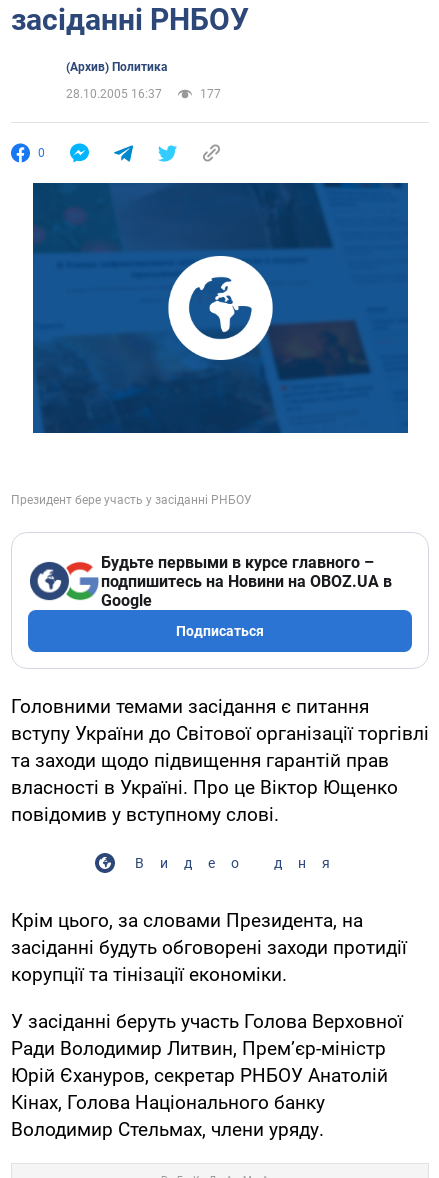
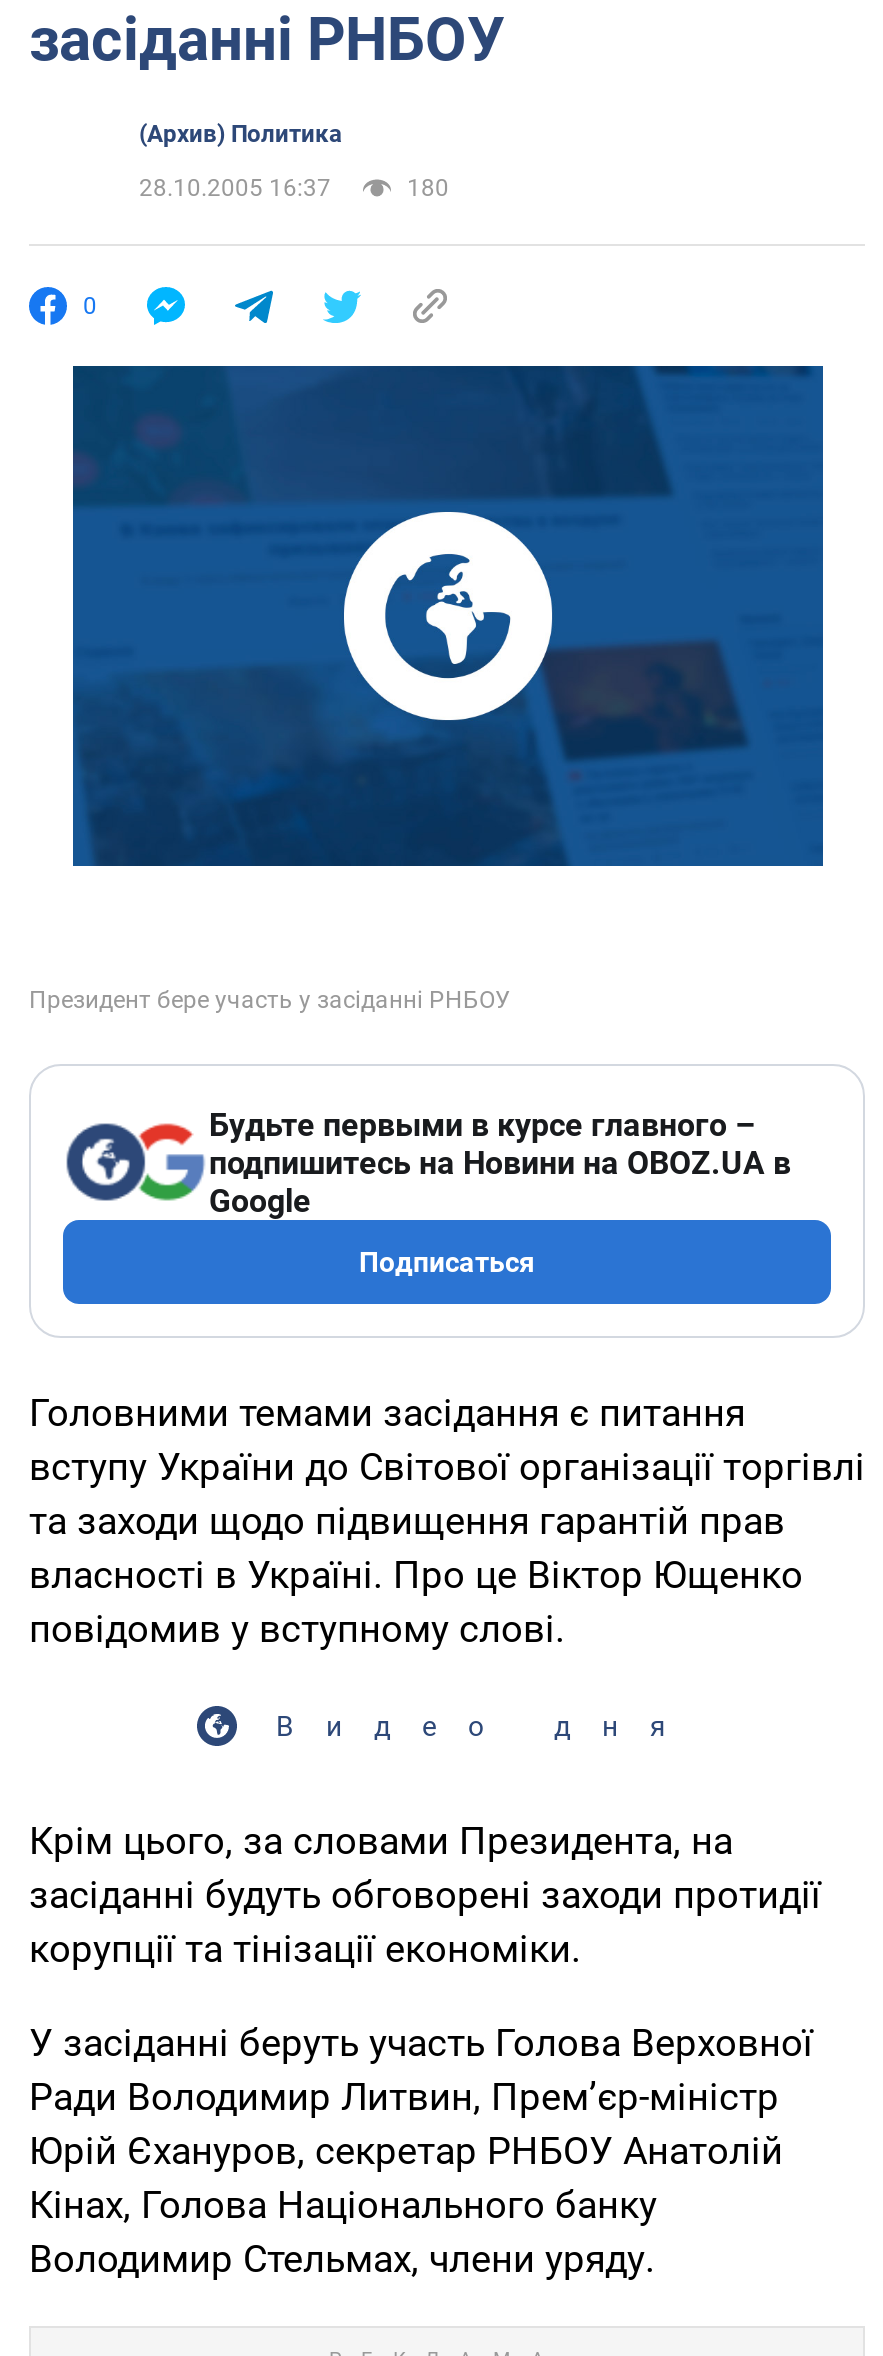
[200,87,221,101] 177 -> [407,174,449,202] 180

